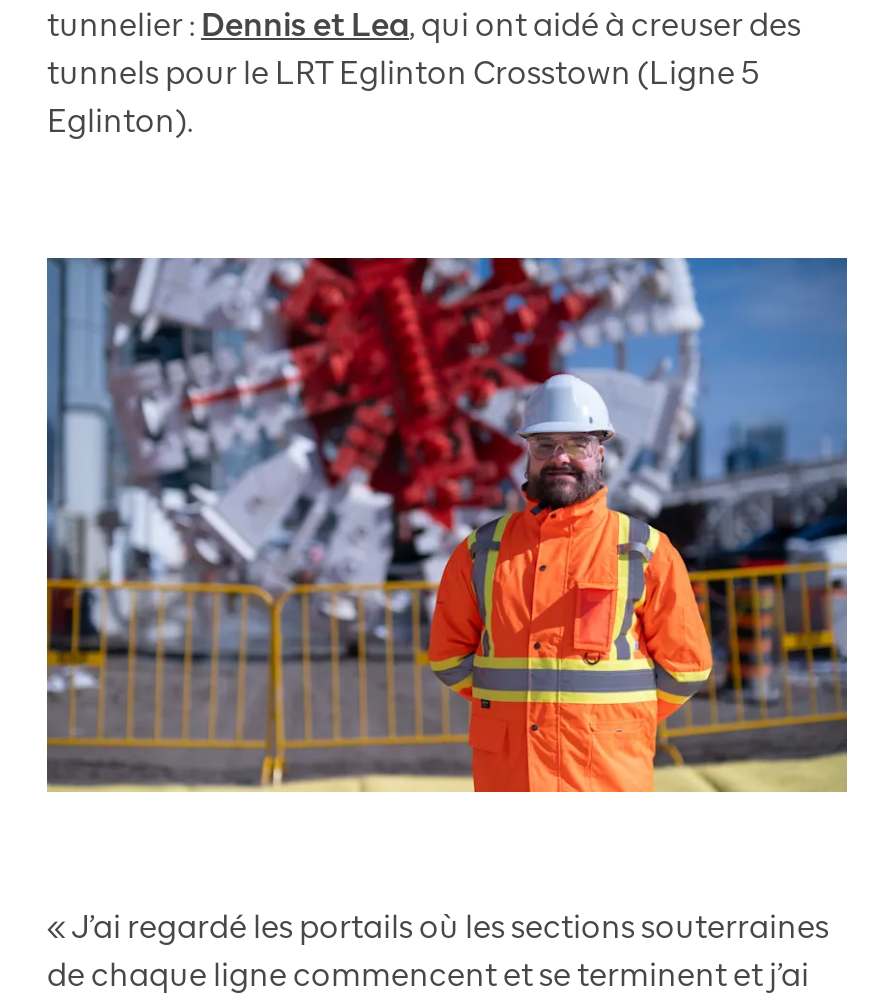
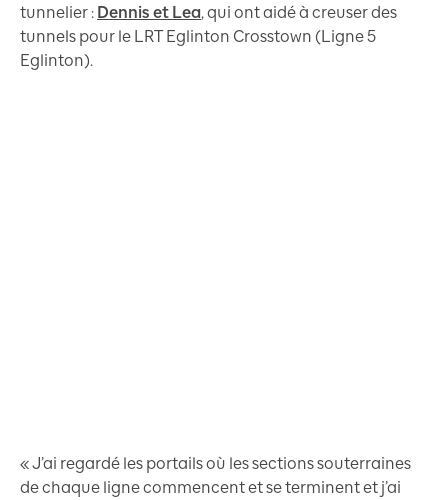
[45,256,849,794] [image] -> none

